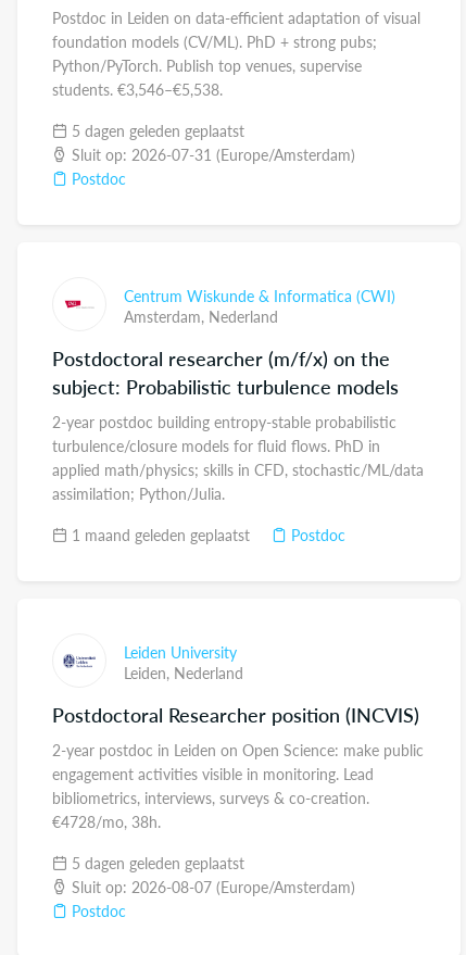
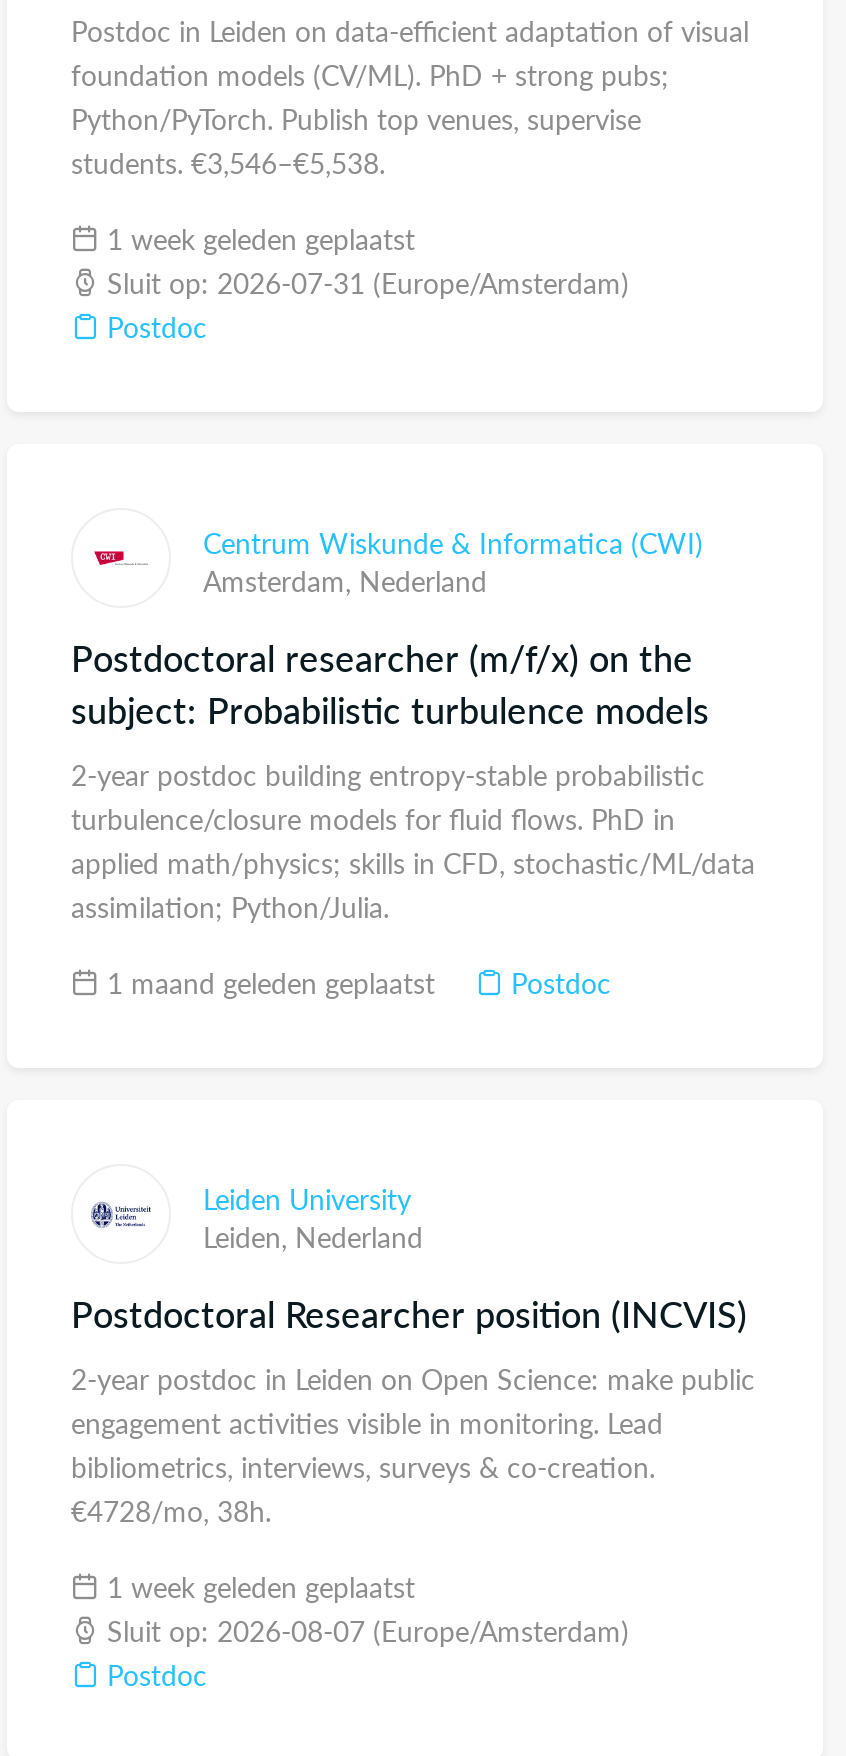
[67,120,244,141] 5 dagen geleden geplaatst -> [99,218,415,258] 1 week geleden geplaatst
[67,852,244,874] 5 dagen geleden geplaatst -> [99,1566,415,1606] 1 week geleden geplaatst

